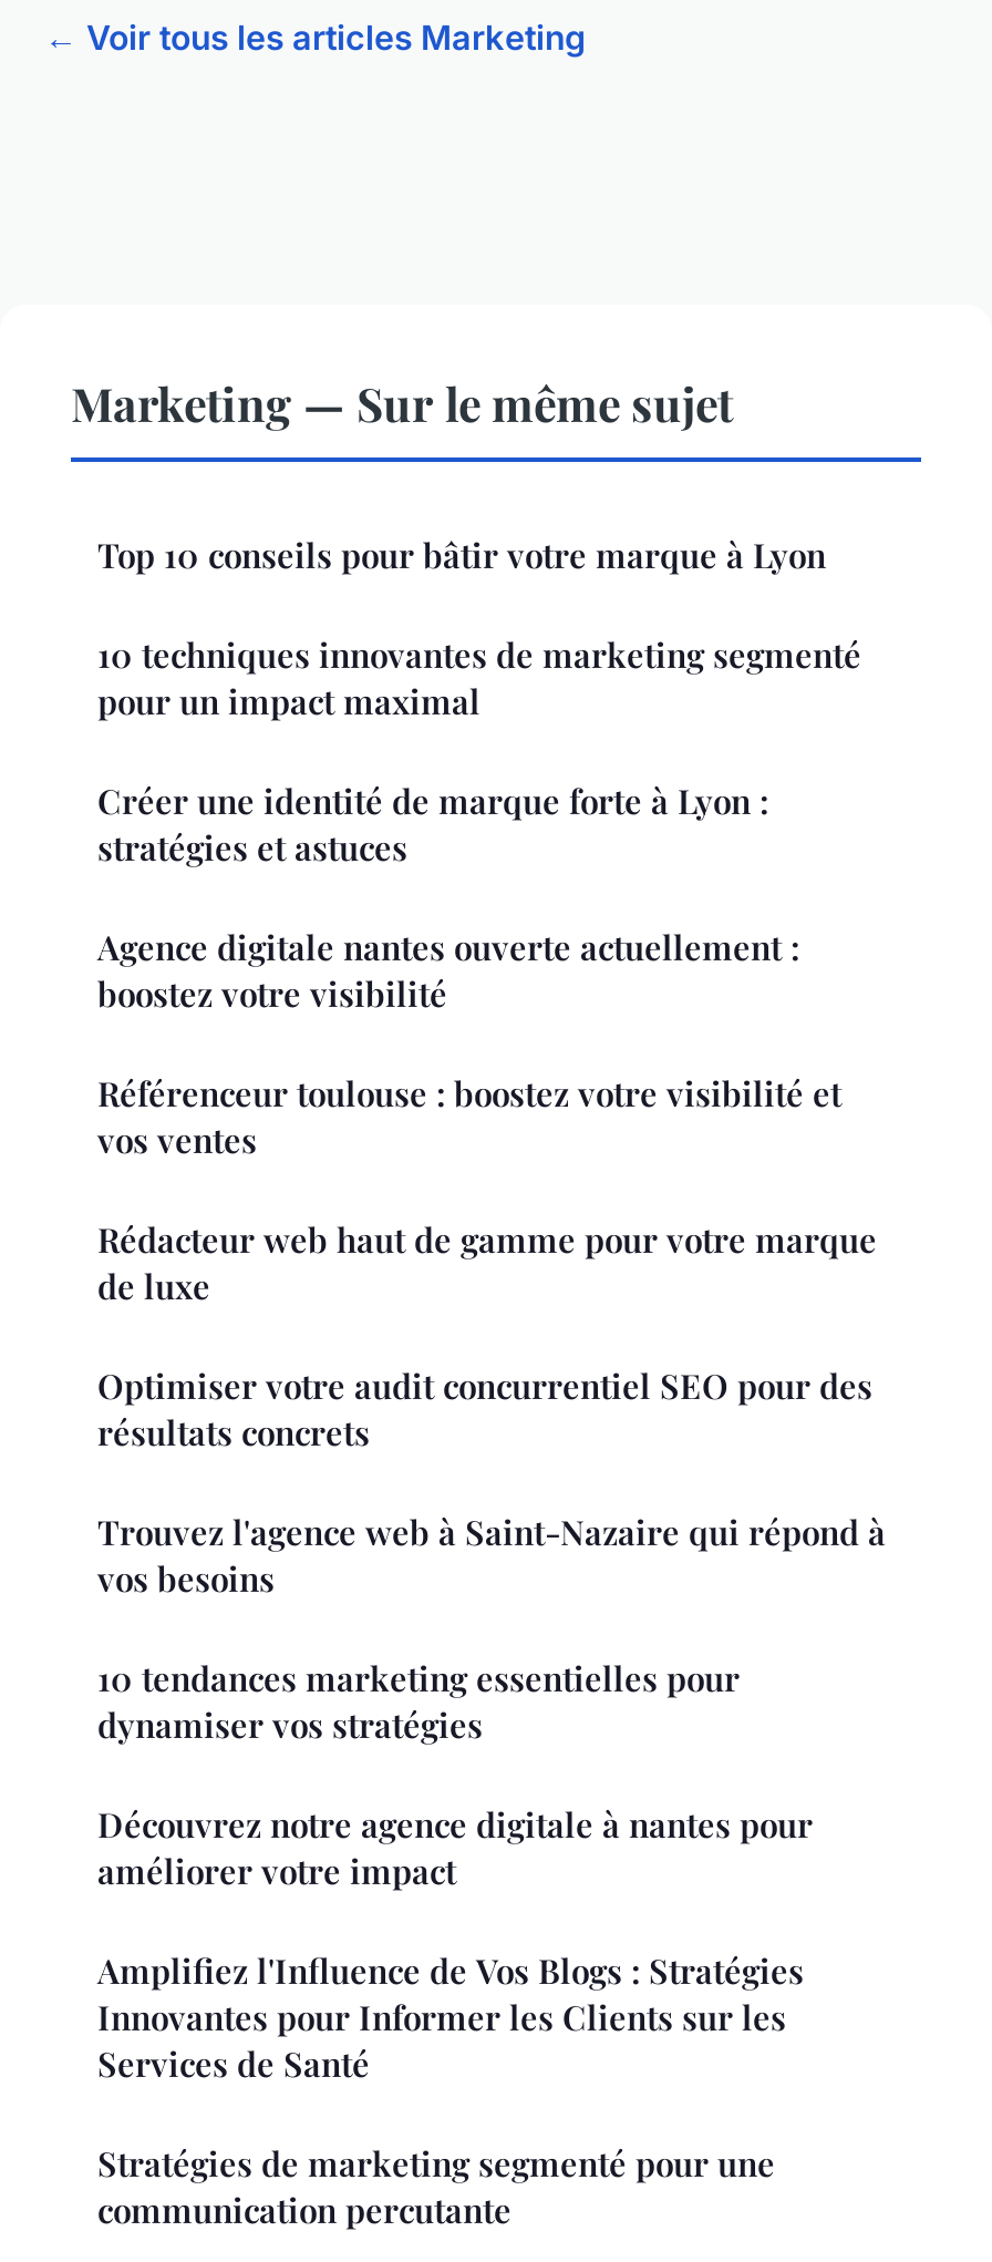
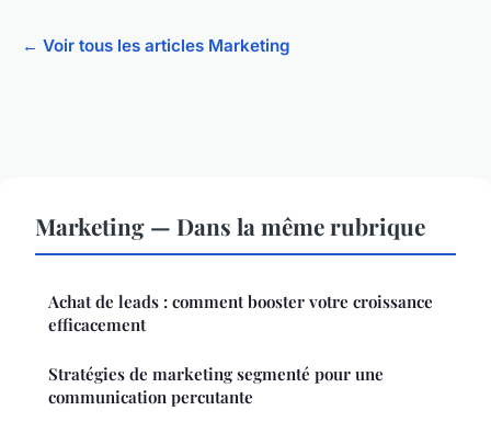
[71,372,886,2087] Marketing — Sur le même sujet | Top 10 conseils pour bâtir votre marque à Lyon | 10 techniques innovantes de marketing segmenté | pour un impact maximal | Créer une identité de marque forte à Lyon : | stratégies et astuces | Agence digitale nantes ouverte actuellement : | boostez votre visibilité | Référenceur toulouse : boostez votre visibilité et | vos ventes | Rédacteur web haut de gamme pour votre marque | de luxe | Optimiser votre audit concurrentiel SEO pour des | résultats concrets | Trouvez l'agence web à Saint-Nazaire qui répond à | vos besoins | 10 tendances marketing essentielles pour | dynamiser vos stratégies | Découvrez notre agence digitale à nantes pour | améliorer votre impact | Amplifiez l'Influence de Vos Blogs : Stratégies | Innovantes pour Informer les Clients sur les | Services de Santé -> [35,211,433,336] Marketing — Dans la même rubrique | Achat de leads : comment booster votre croissance | efficacement

